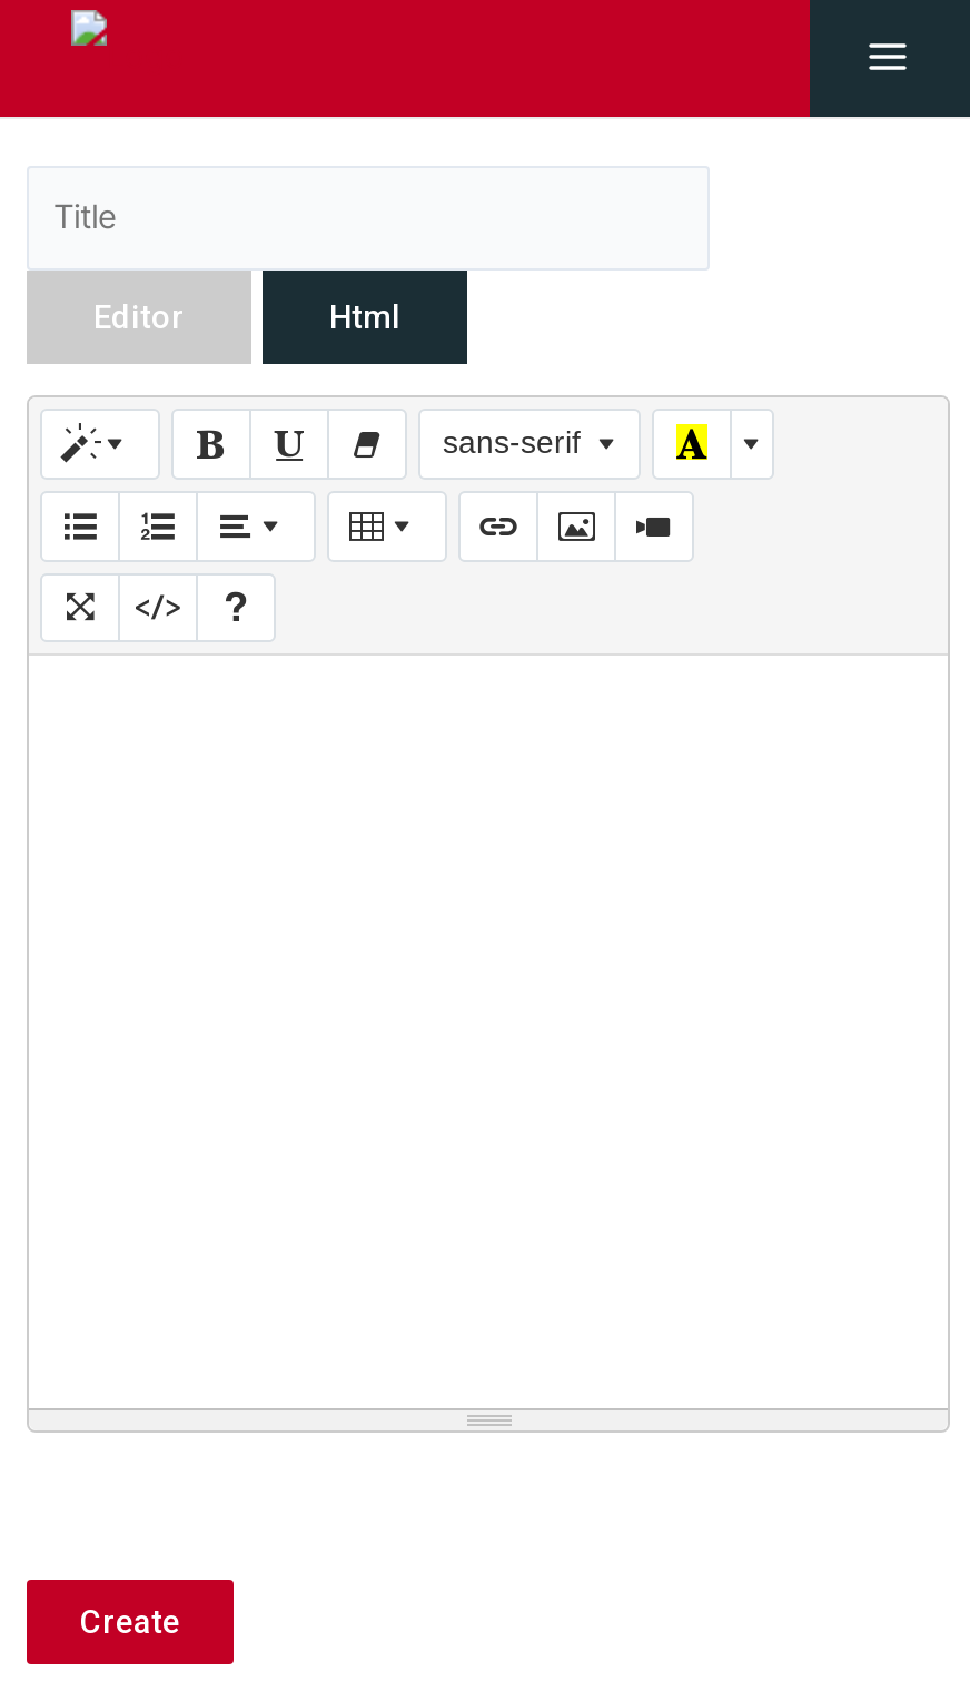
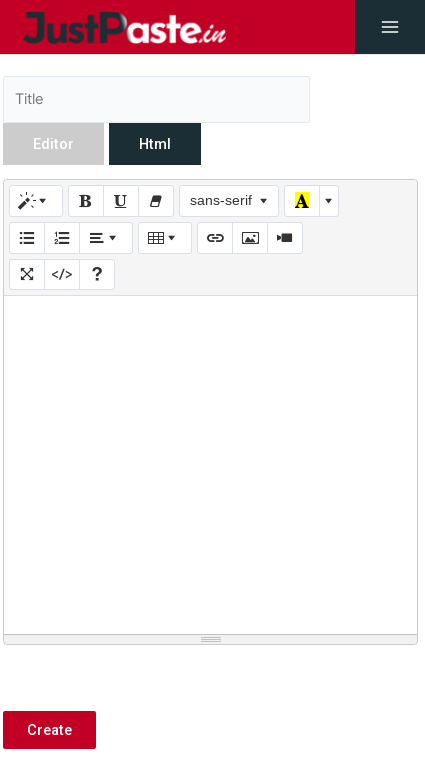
none -> [23,6,226,45] [image]

